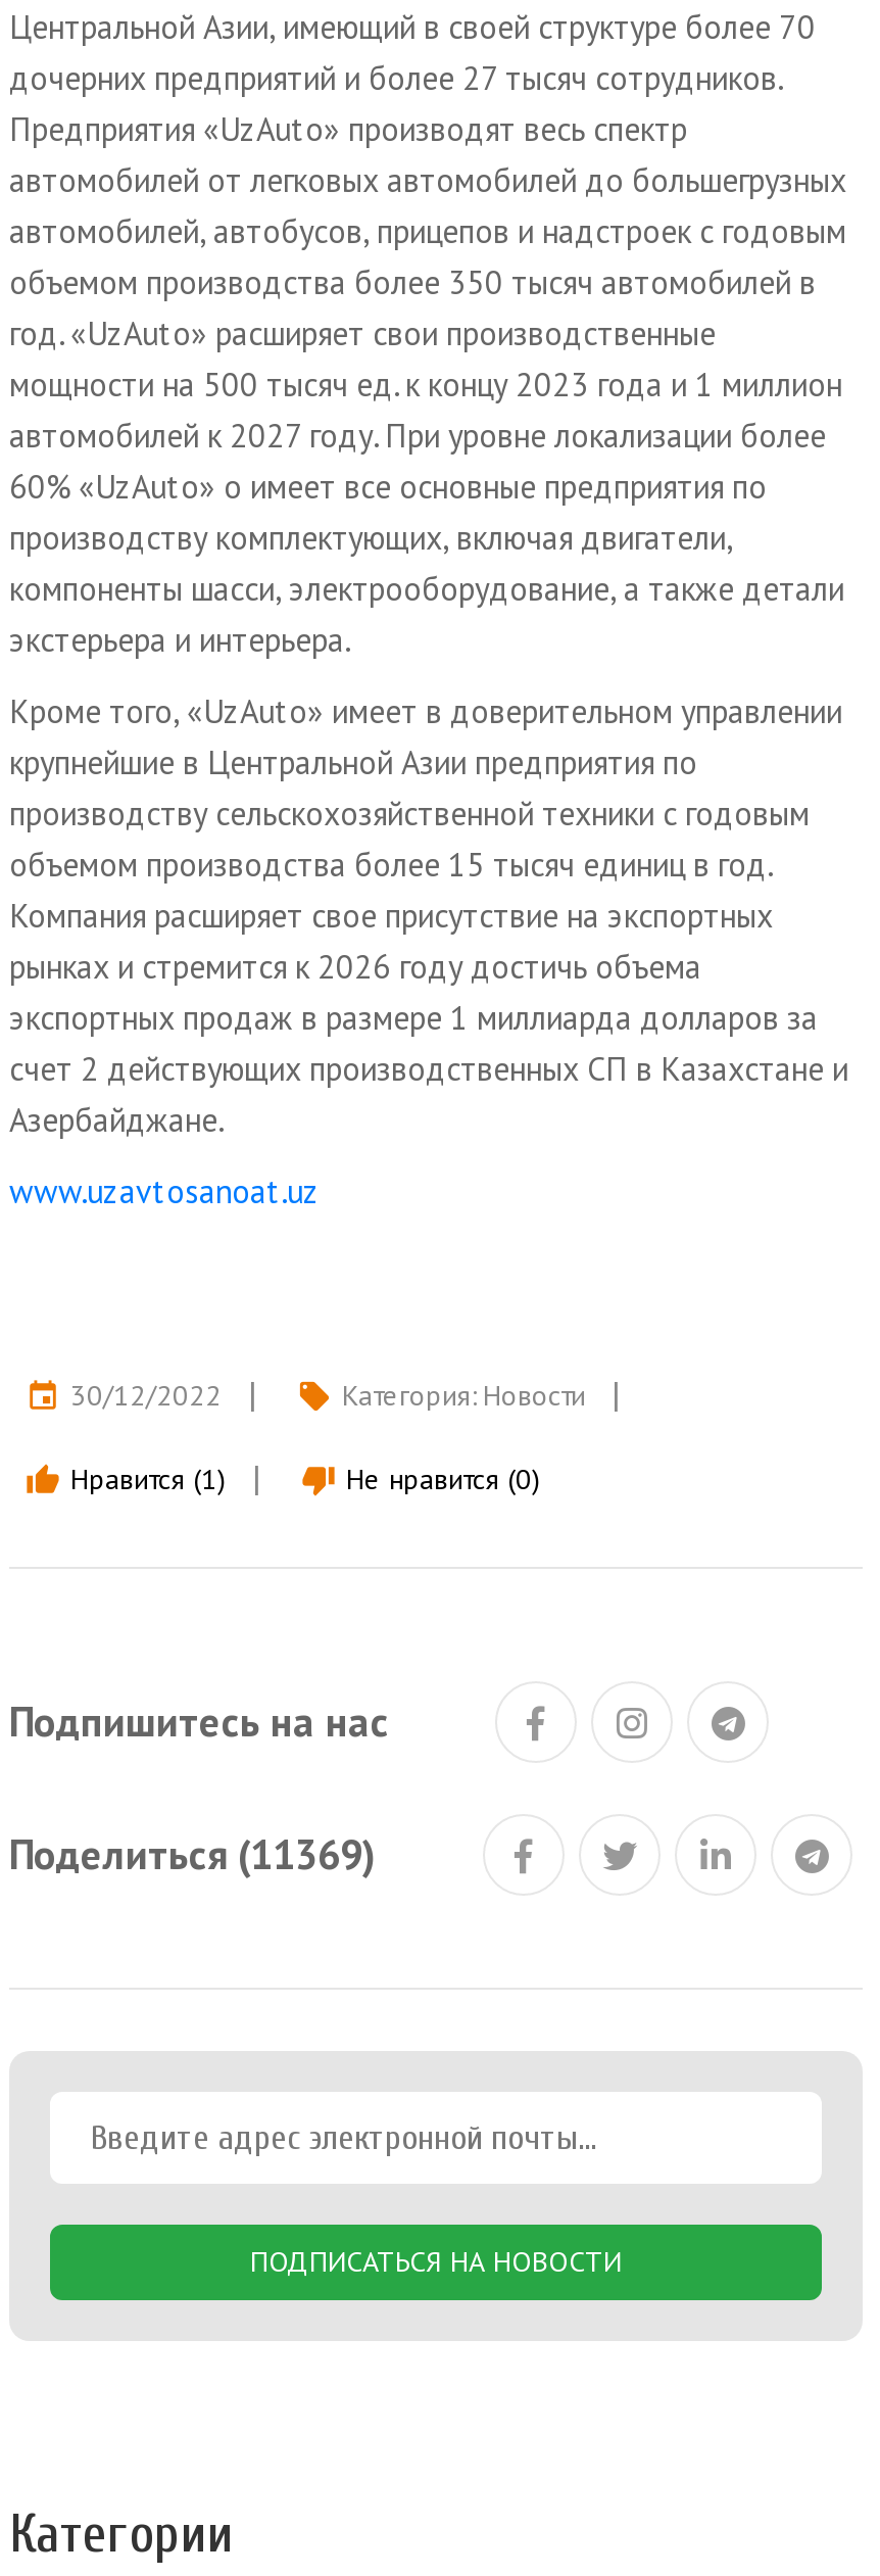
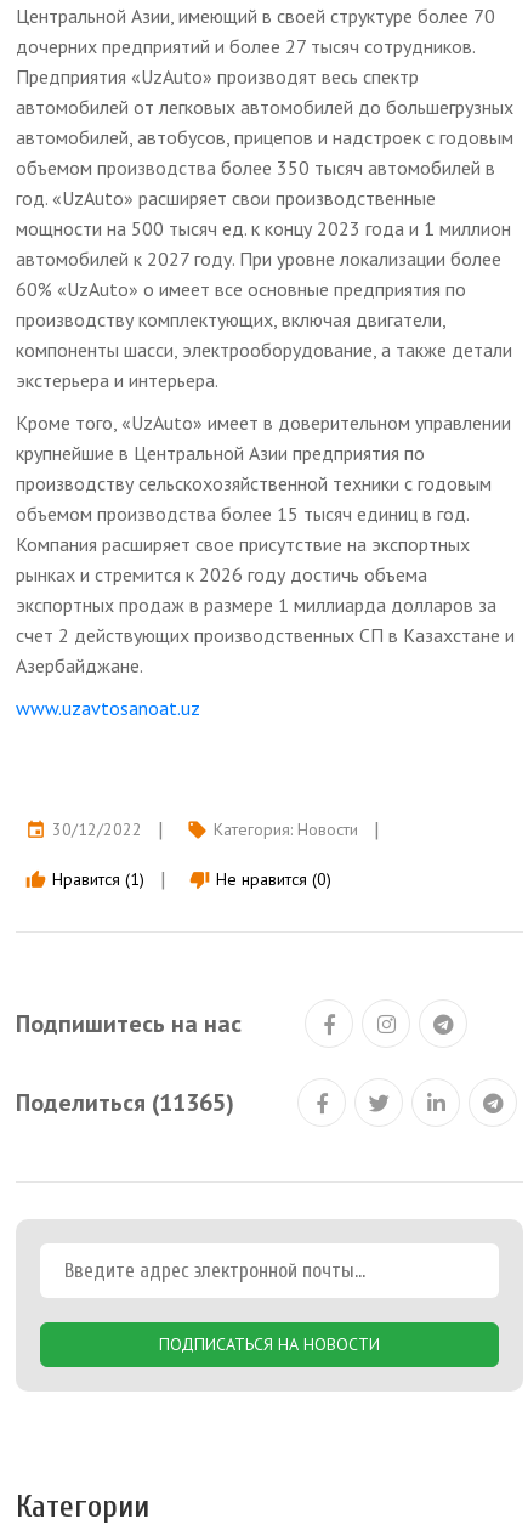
[9,1828,377,1881] Поделиться (11369) -> [16,1087,234,1118] Поделиться (11365)

